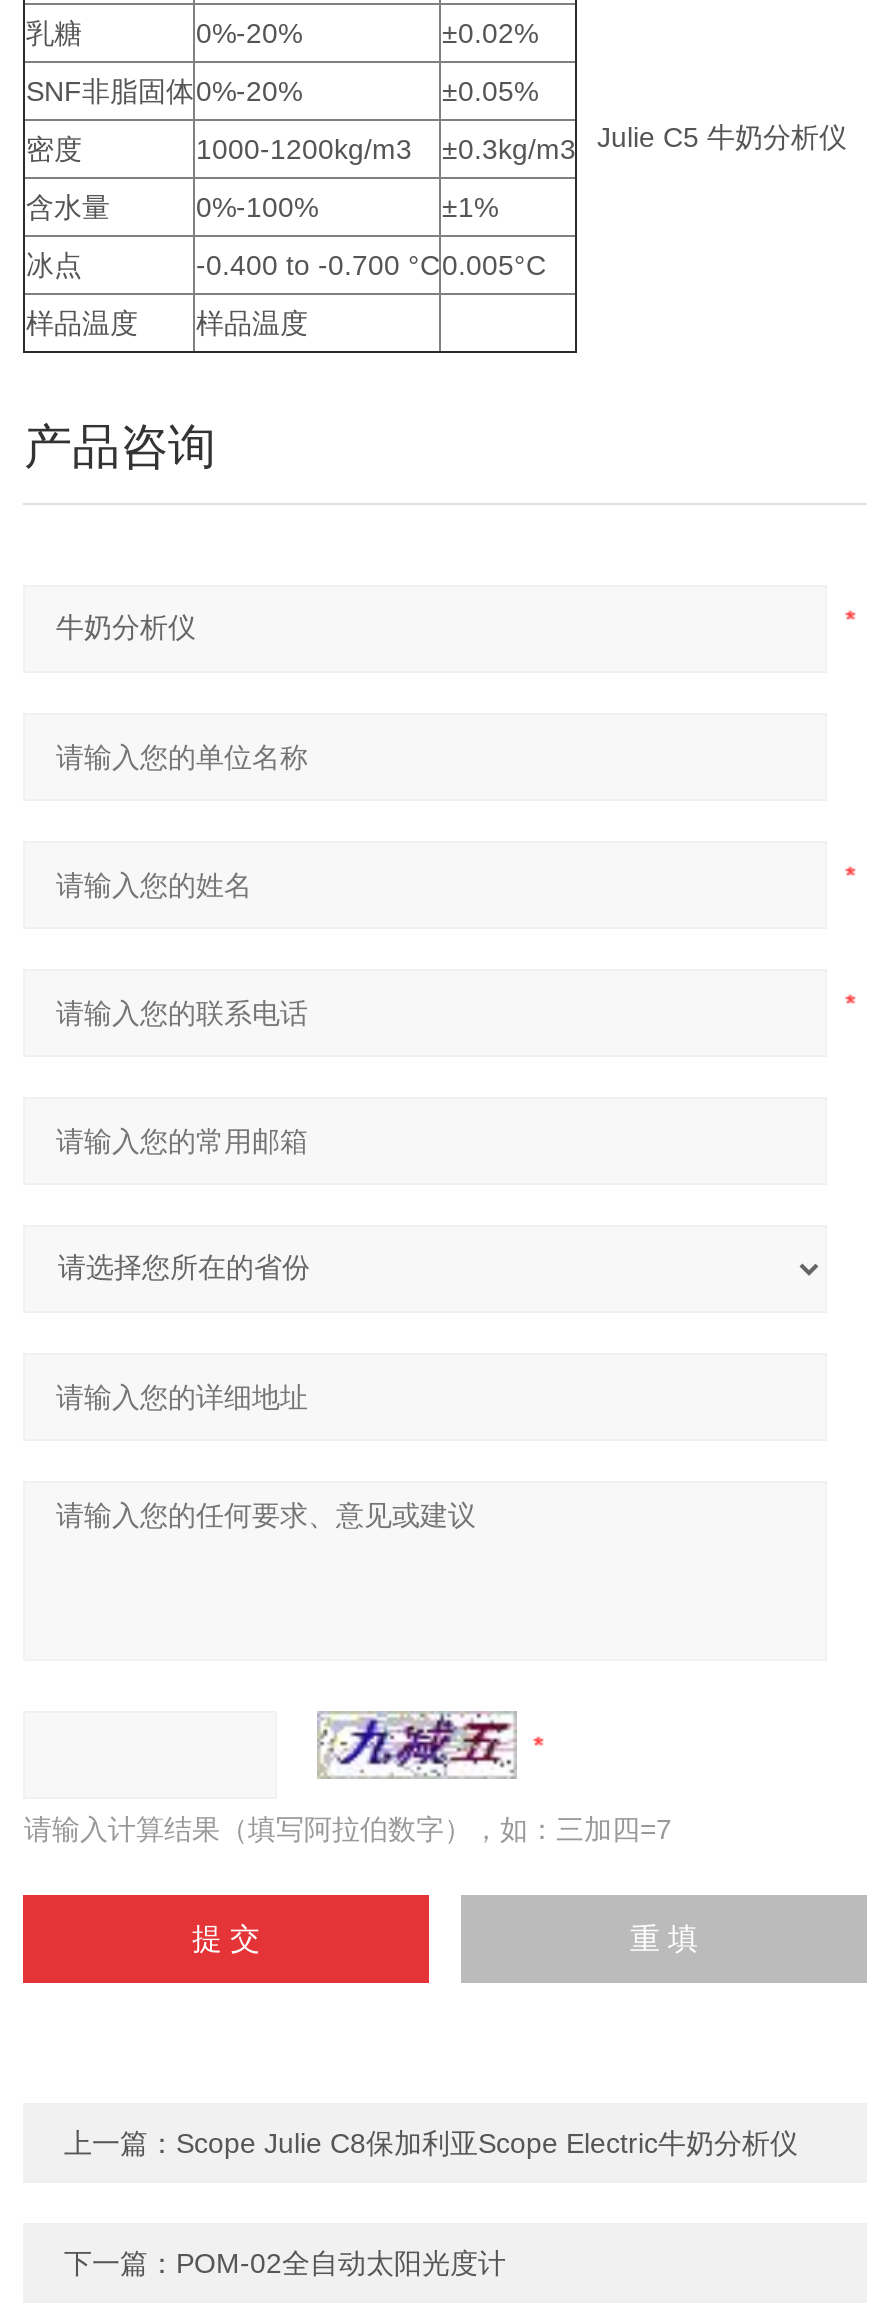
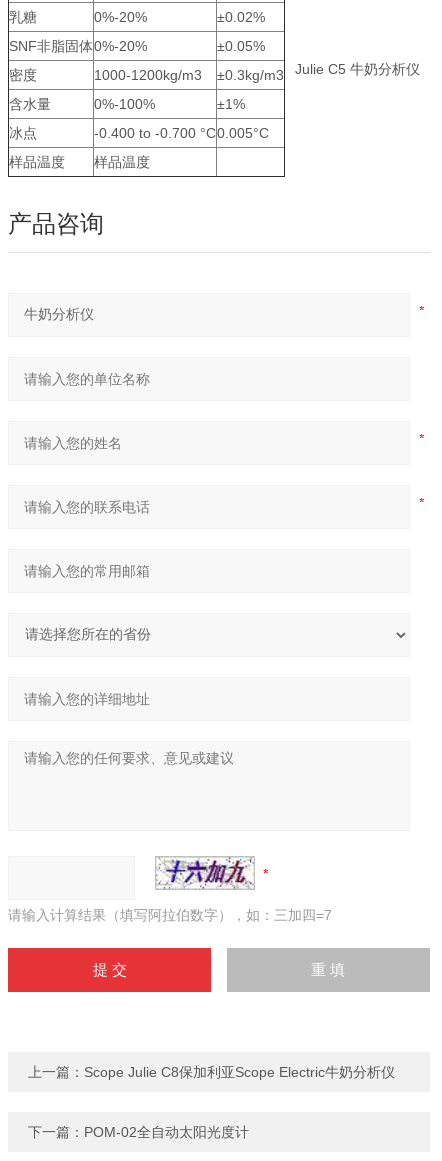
[317,1713,511,1777] [image] -> [156,857,254,889] [image]

